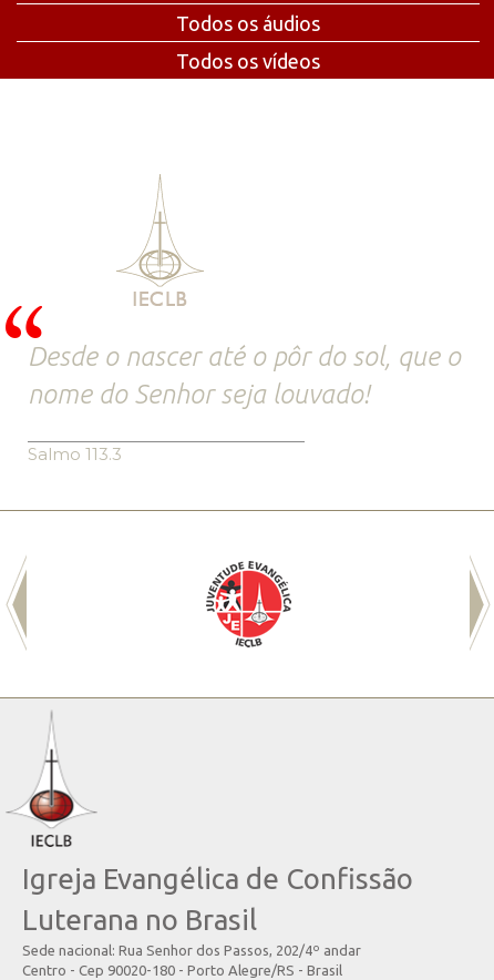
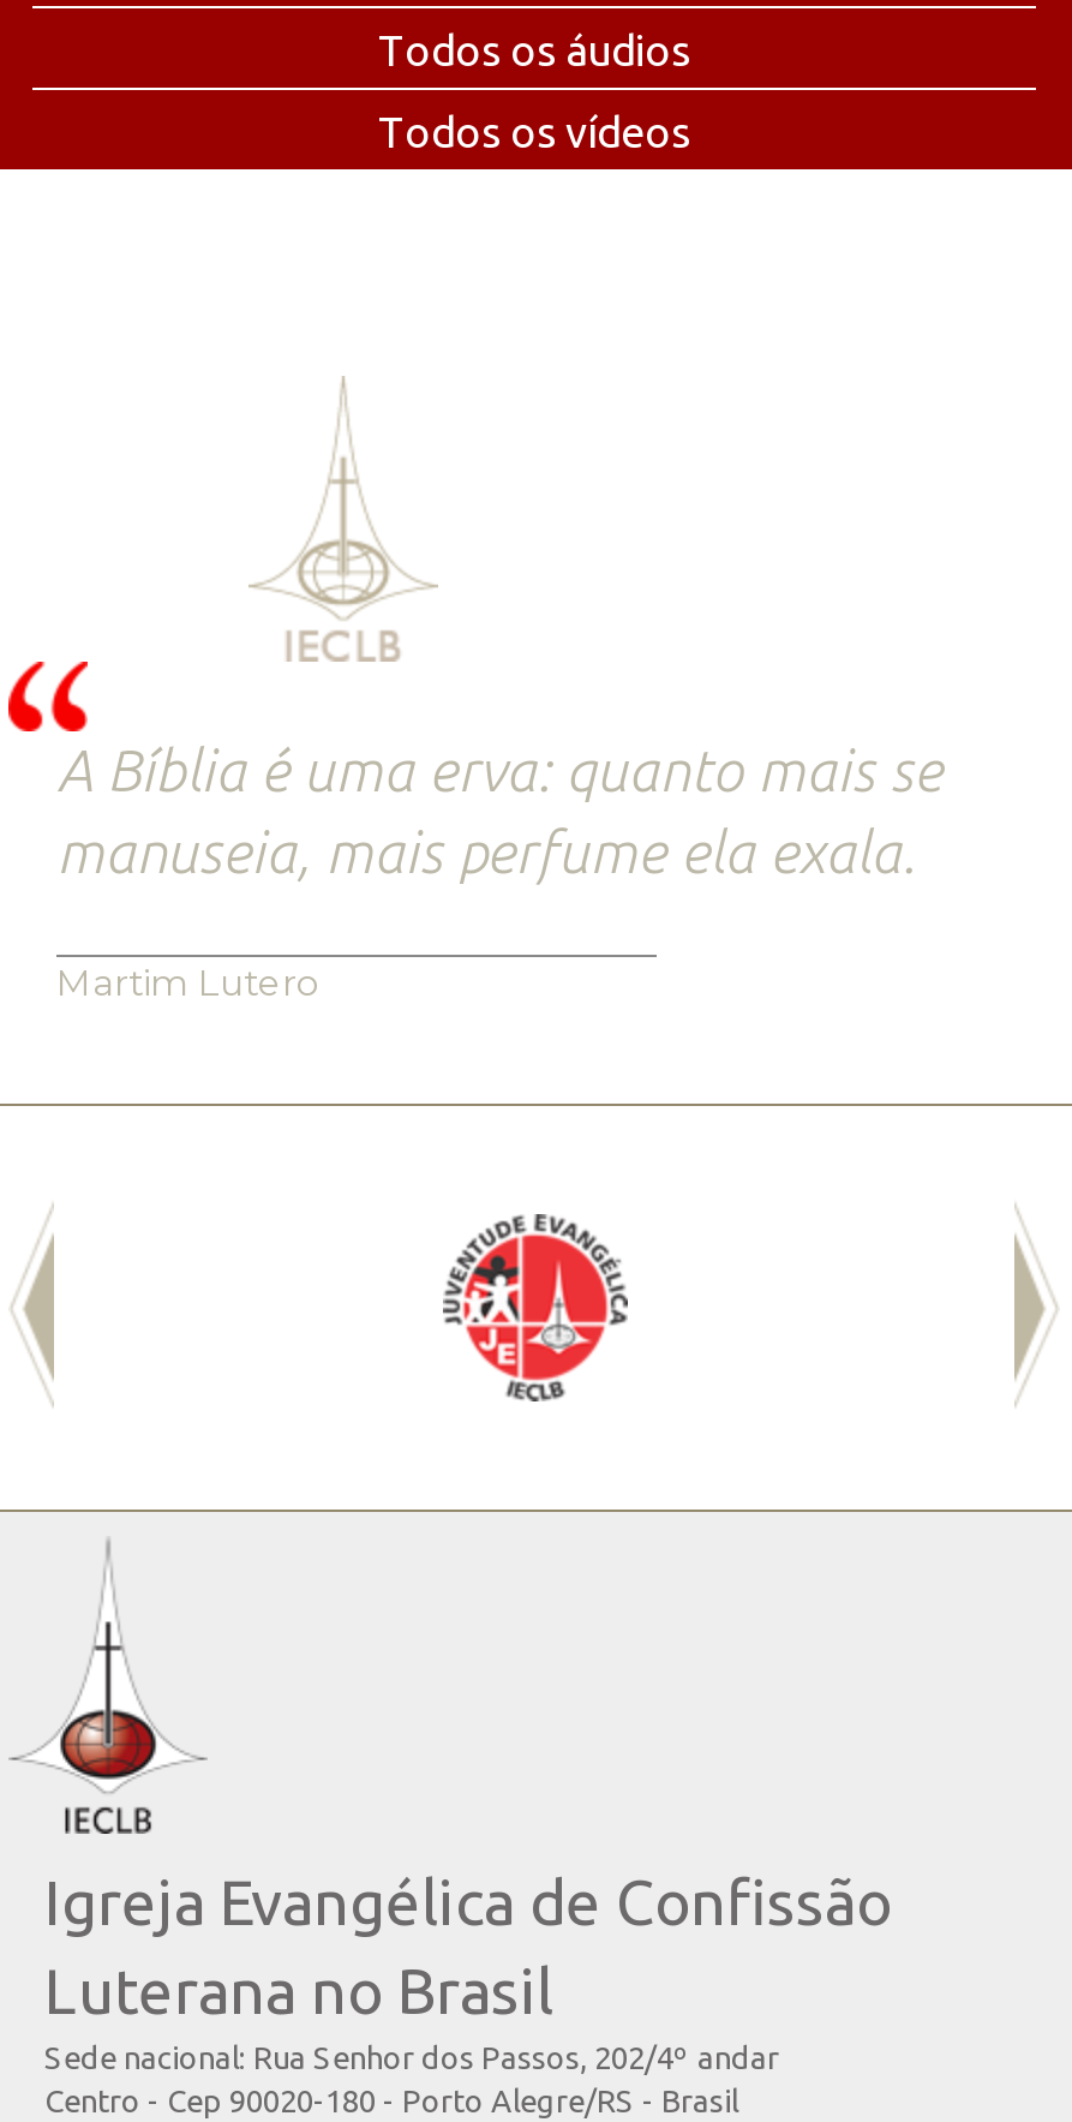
[28,341,461,409] Desde o nascer até o pôr do sol, que o | nome do Senhor seja louvado! -> [56,738,942,884] A Bíblia é uma erva: quanto mais se | manuseia, mais perfume ela exala.
[28,443,122,464] Salmo 113.3 -> [56,959,321,1004] Martim Lutero

